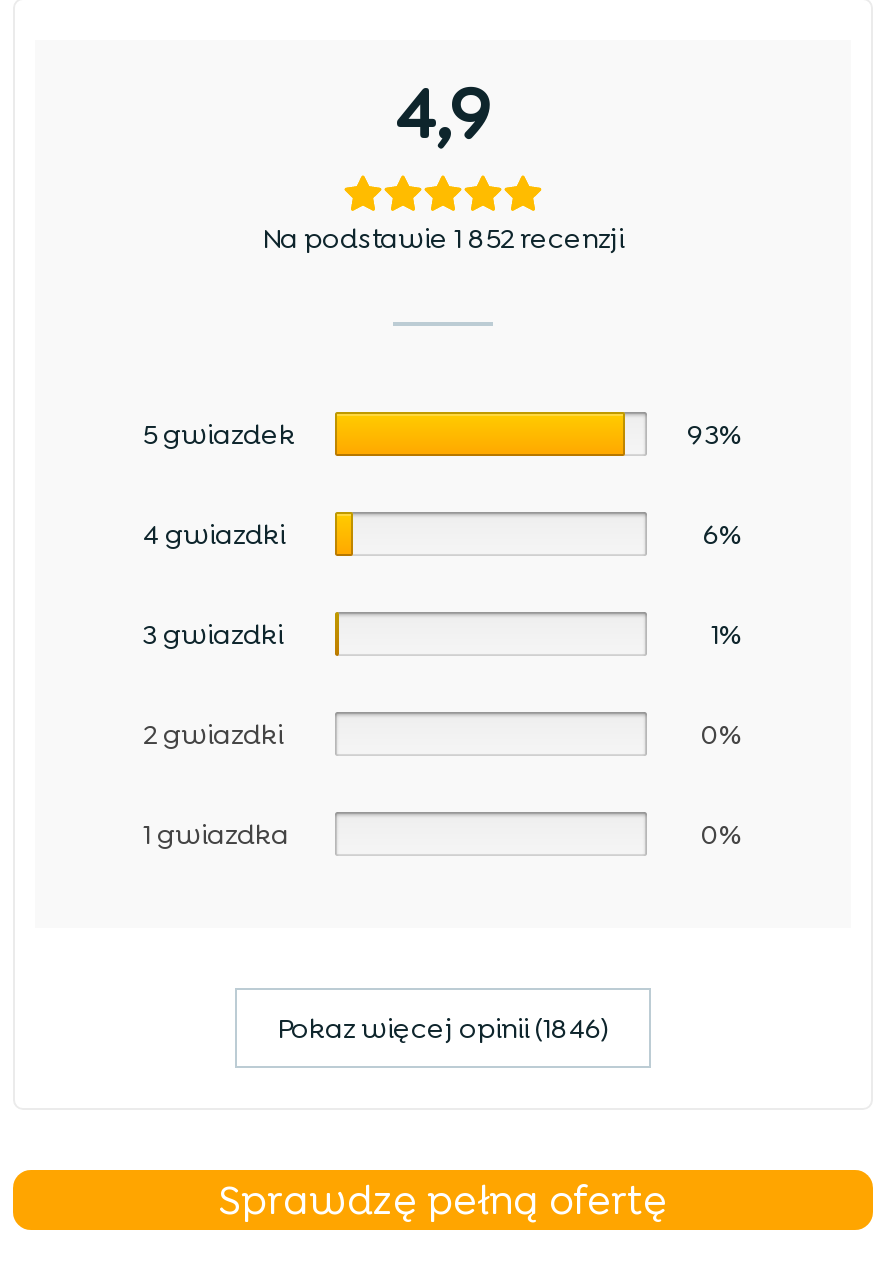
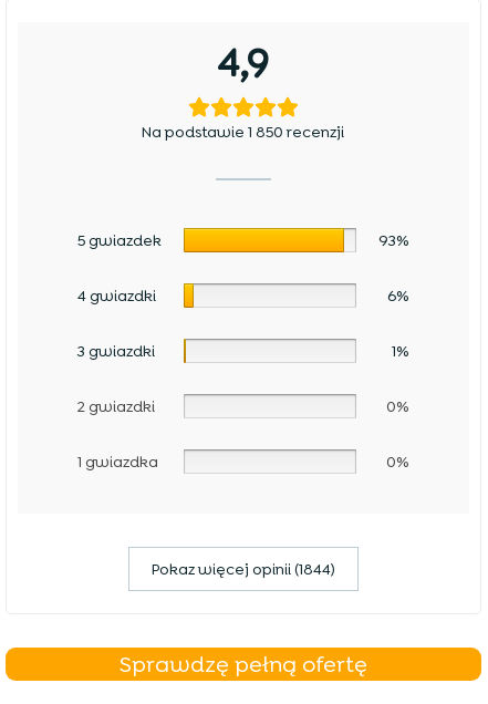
[262,219,624,255] Na podstawie 1 852 recenzji -> [142,121,345,141] Na podstawie 1 850 recenzji
[277,1009,609,1045] Pokaz więcej opinii (1846) -> [152,558,335,578] Pokaz więcej opinii (1844)

